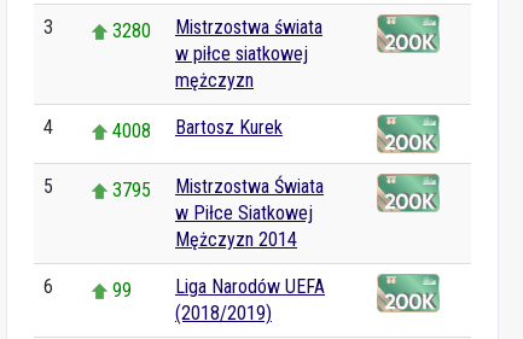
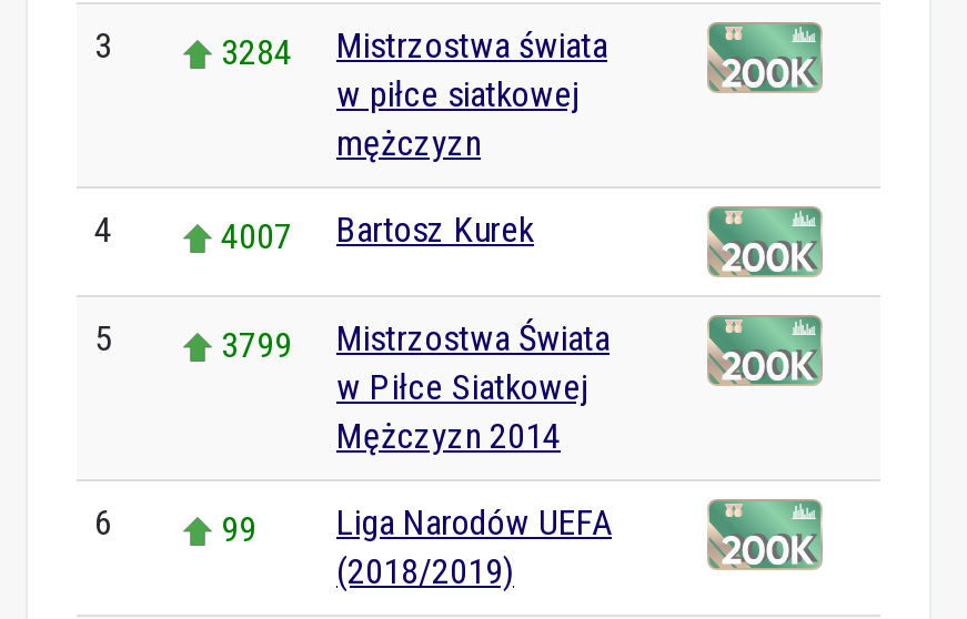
[107,16,322,42] 3280 Mistrzostwa świata -> [212,24,607,73] 3284 Mistrzostwa świata
[107,116,283,142] 4008 Bartosz Kurek -> [212,209,534,257] 4007 Bartosz Kurek
[107,175,324,201] 3795 Mistrzostwa Świata -> [212,317,610,366] 3799 Mistrzostwa Świata

